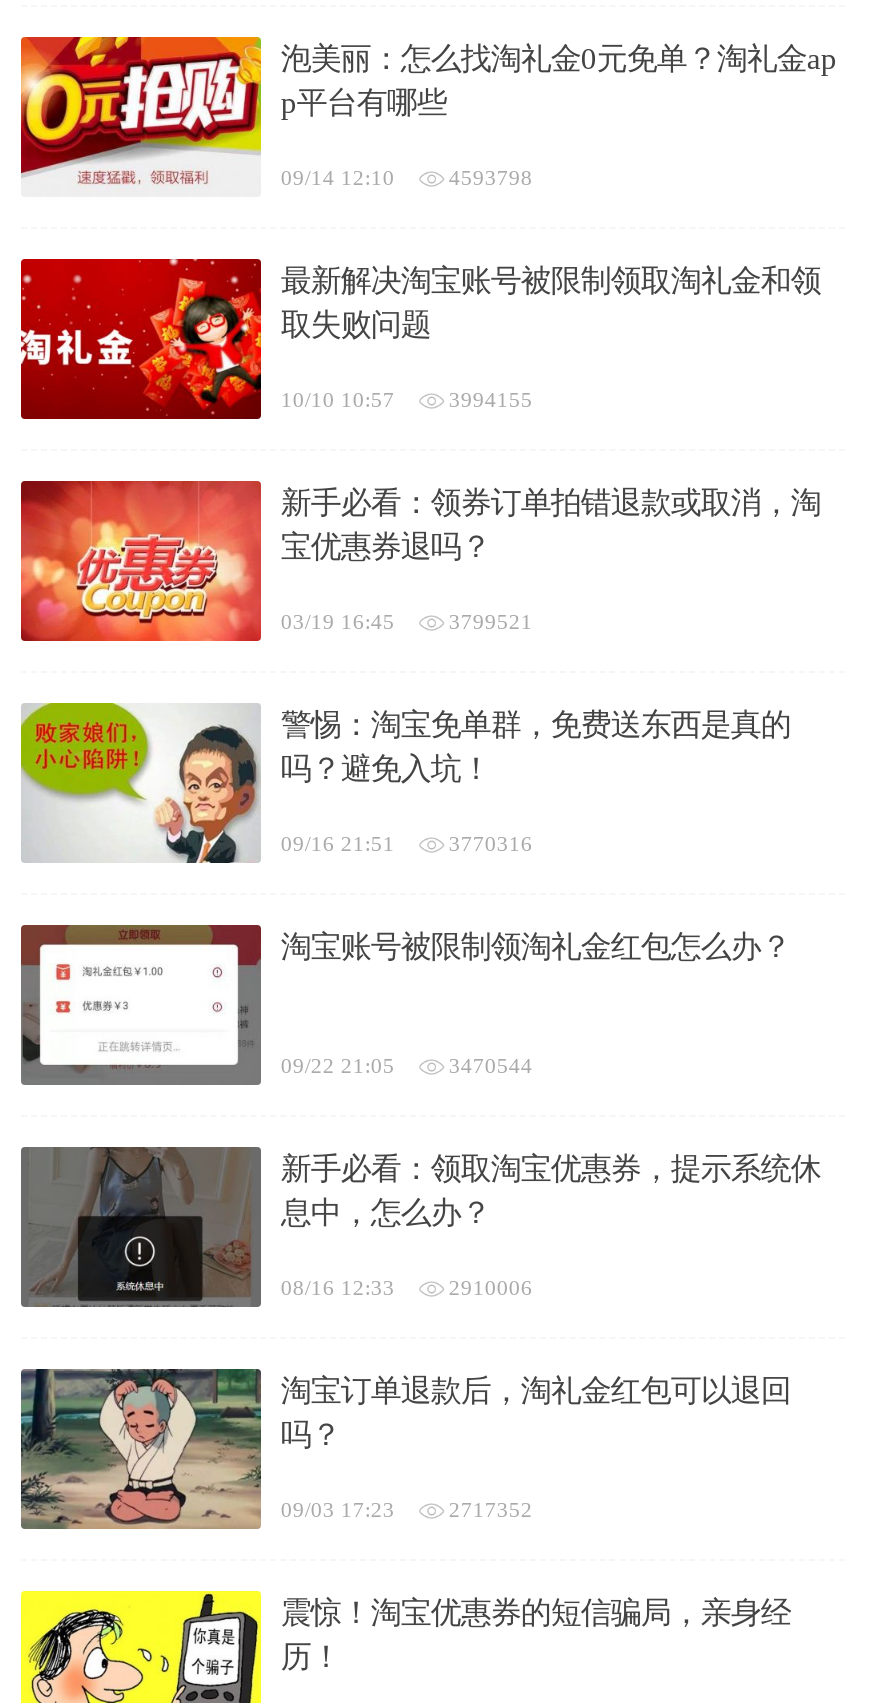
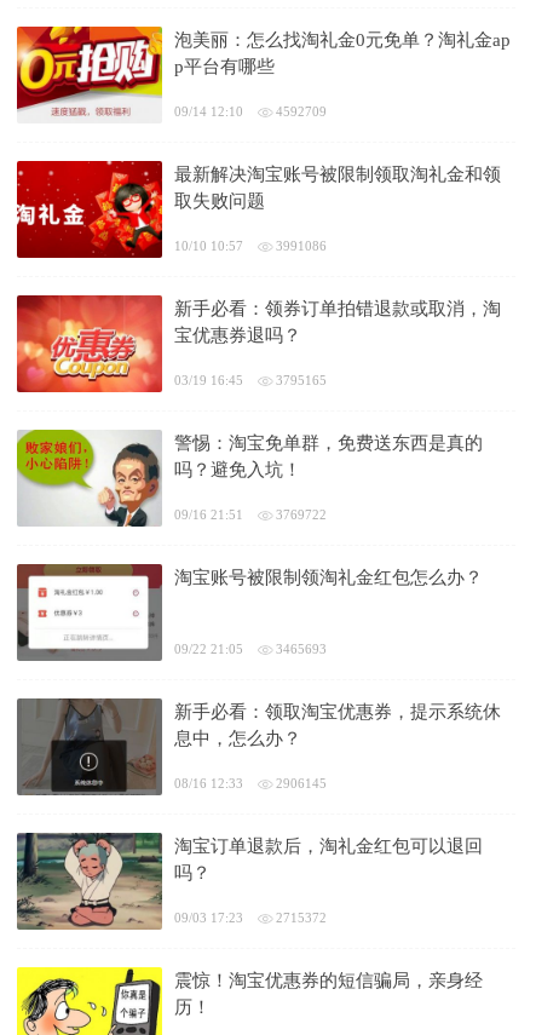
[449,165,533,189] 4593798 -> [276,104,327,119] 4592709
[449,387,533,411] 3994155 -> [276,238,327,253] 3991086
[449,609,533,633] 3799521 -> [276,373,327,387] 3795165
[449,831,533,855] 3770316 -> [276,507,327,522] 3769722
[449,1053,533,1077] 3470544 -> [276,641,327,656] 3465693
[449,1275,533,1299] 2910006 -> [276,776,327,790] 2906145
[449,1497,533,1521] 2717352 -> [276,910,327,925] 2715372

